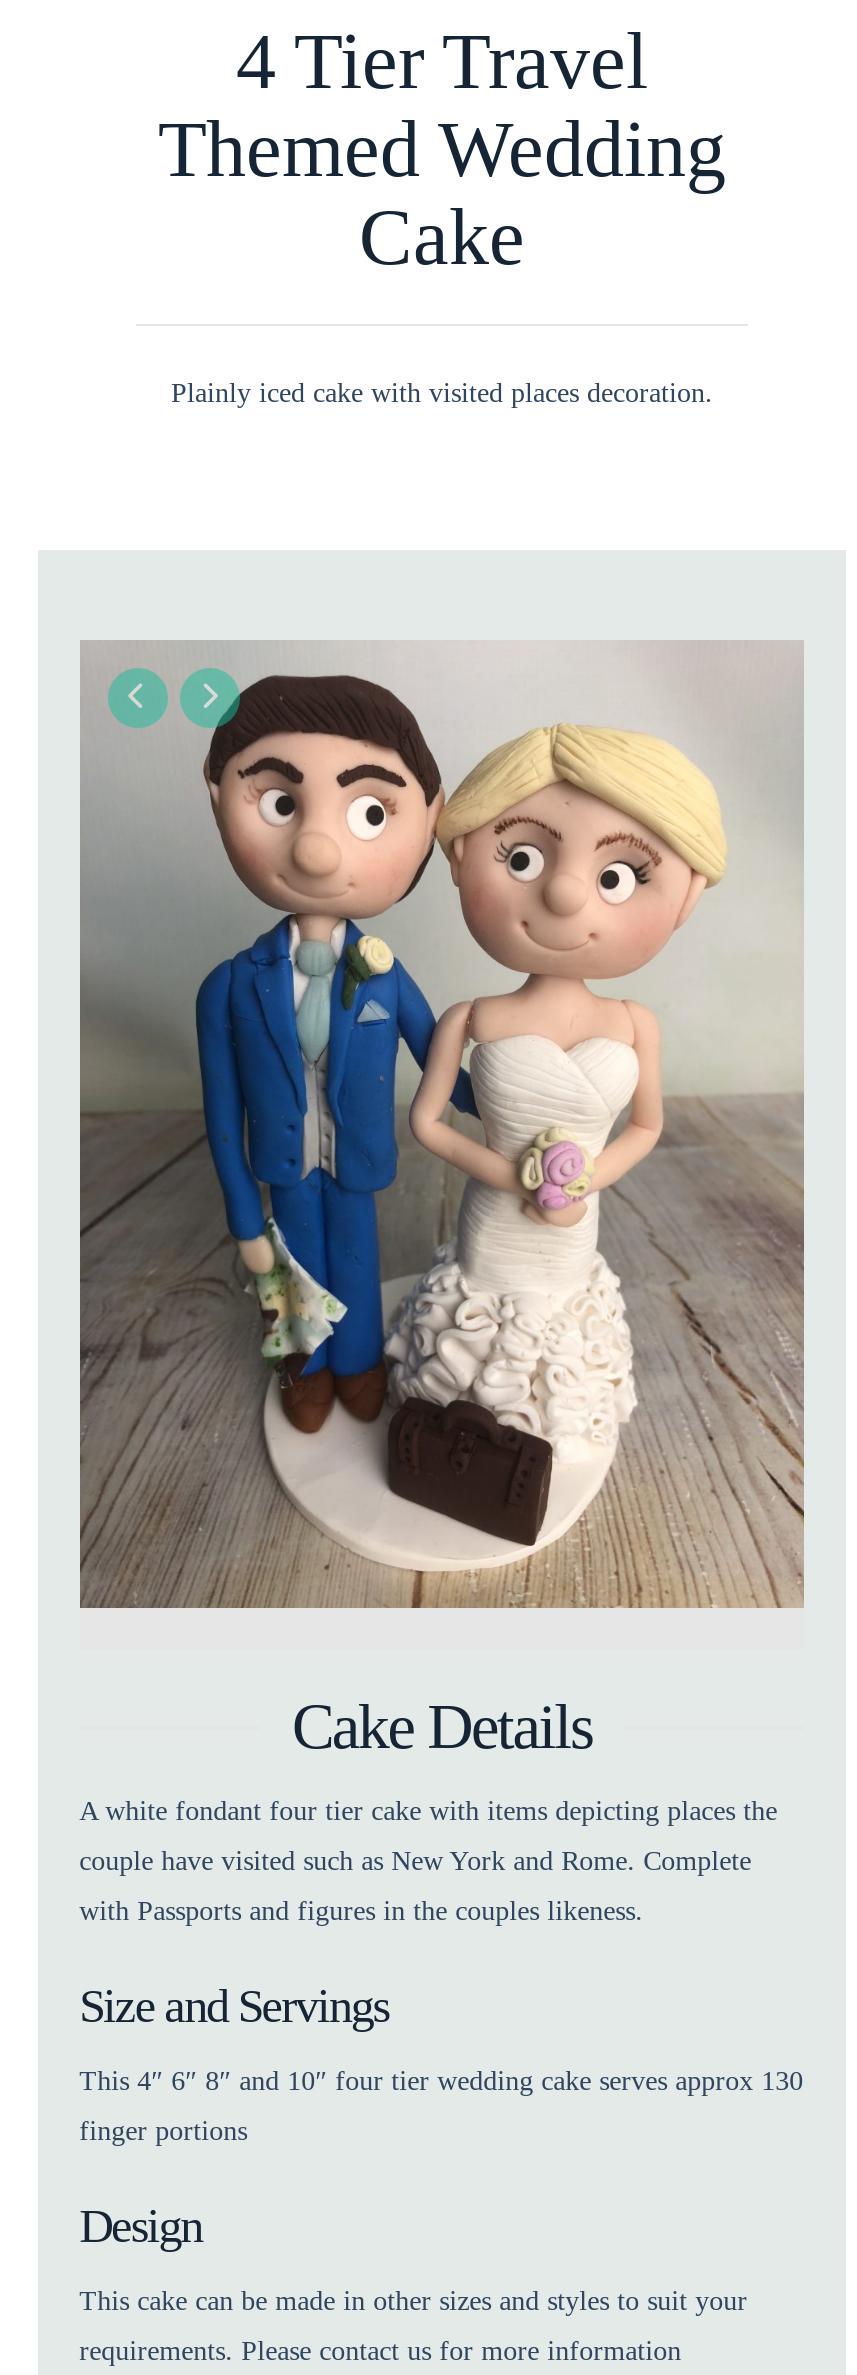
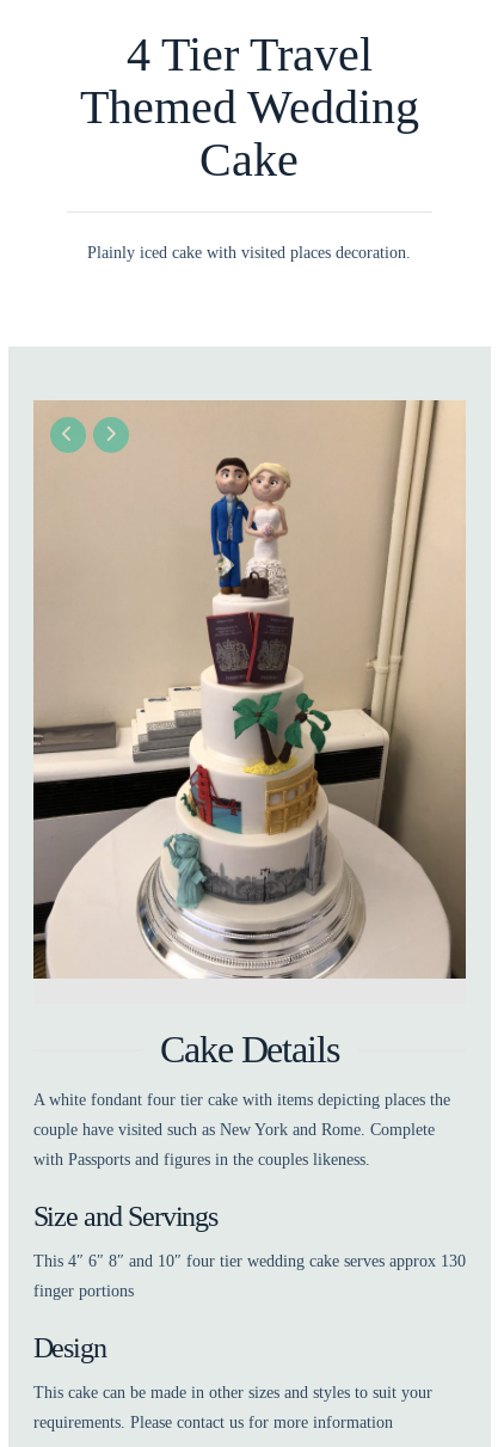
[78,642,804,1610] [image] -> [33,400,466,980] [image]

